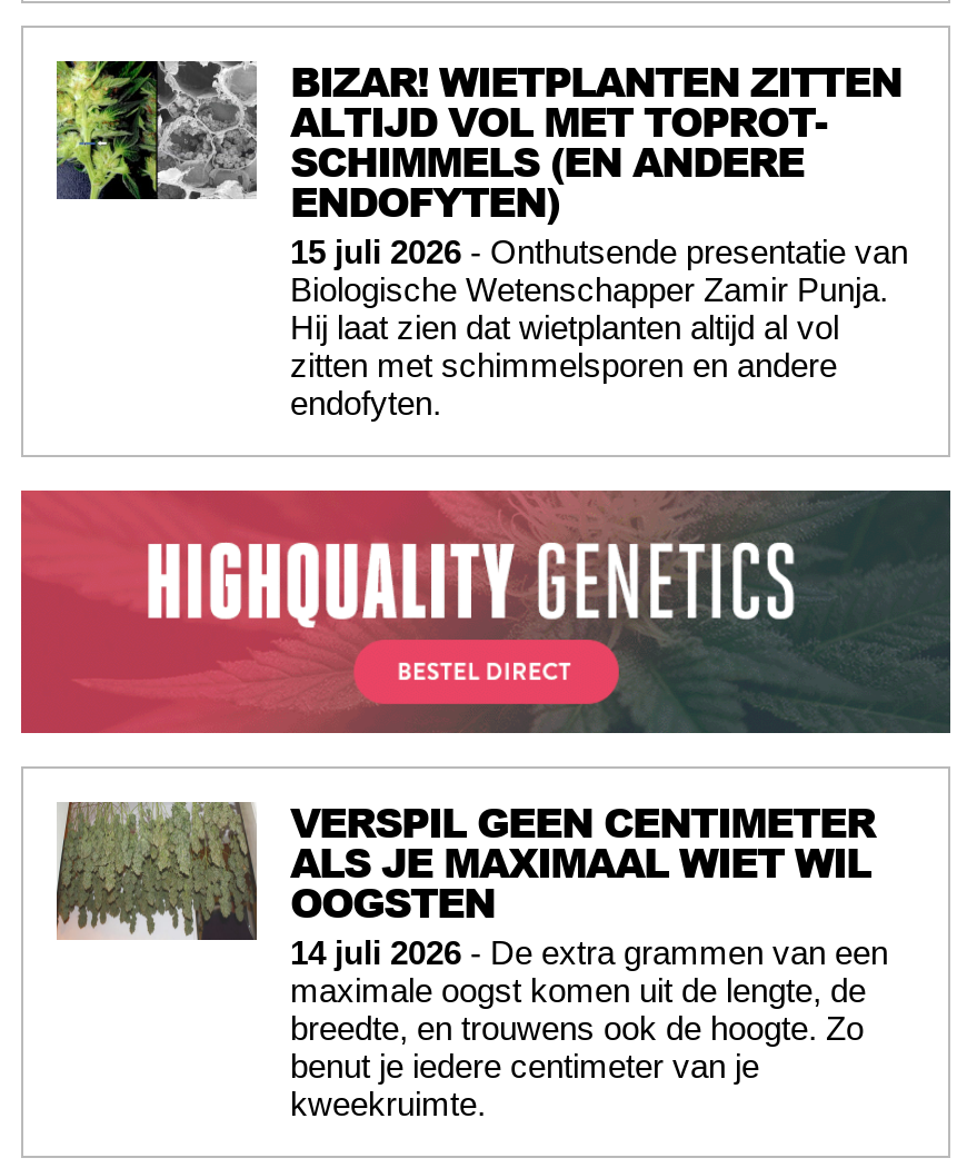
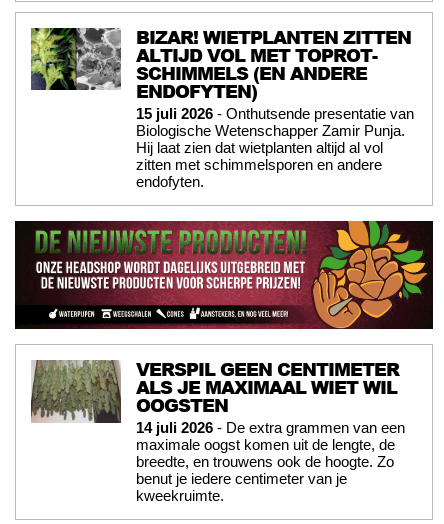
[19,487,950,736] [image] -> [14,220,433,330] [image]

